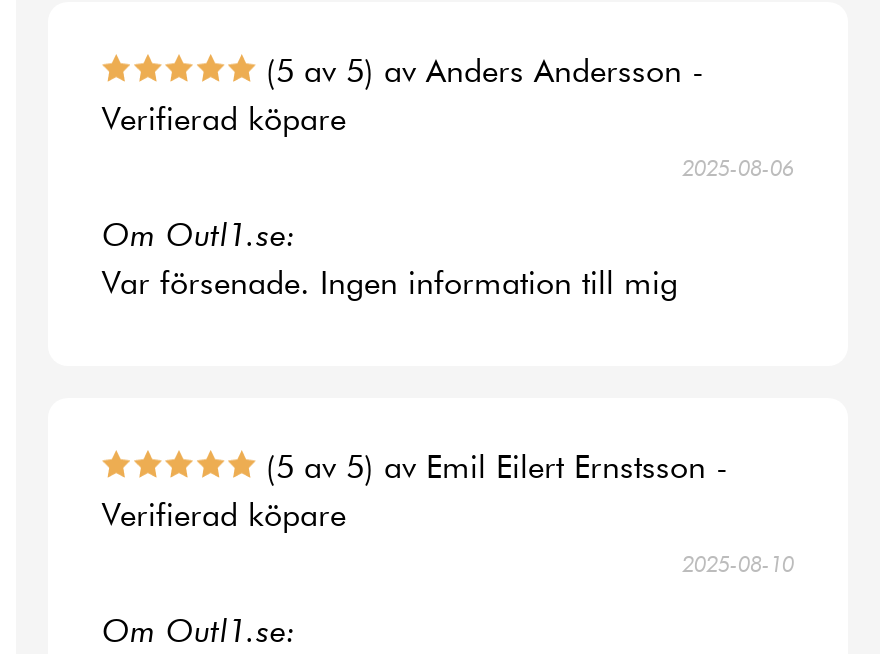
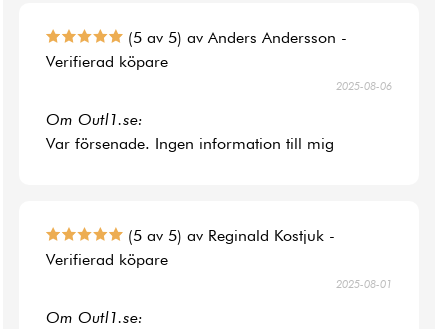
[256,448,728,486] (5 av 5) av Emil Eilert Ernstsson - -> [123,226,335,245] (5 av 5) av Reginald Kostjuk -
[682,550,794,578] 2025-08-10 -> [336,277,392,291] 2025-08-01

